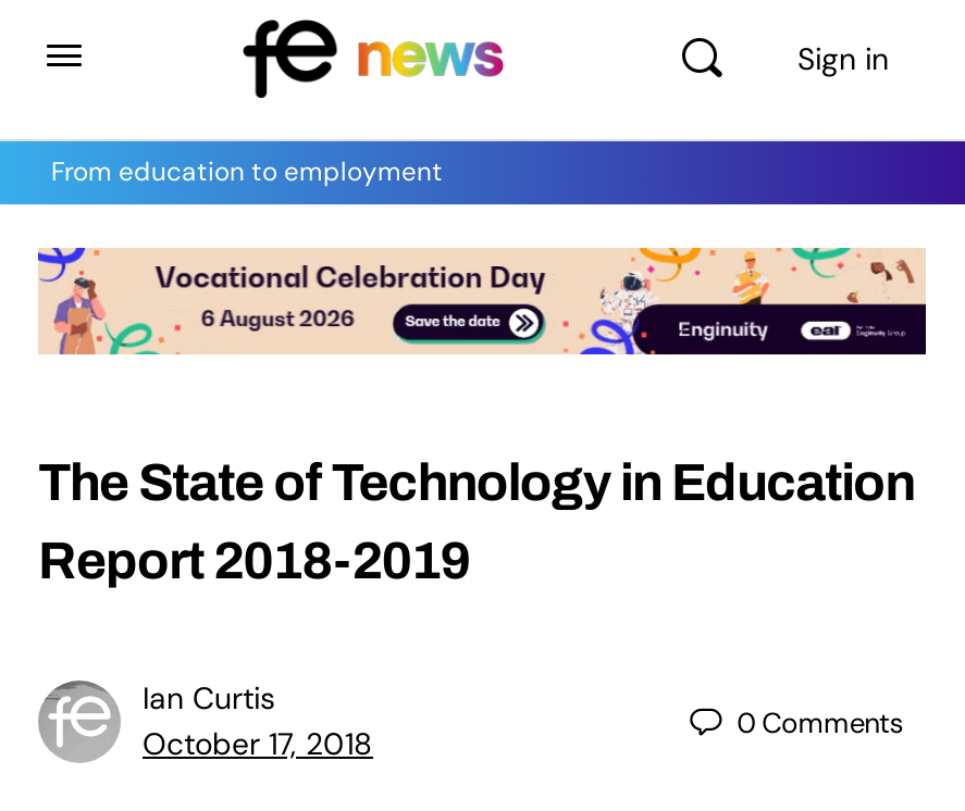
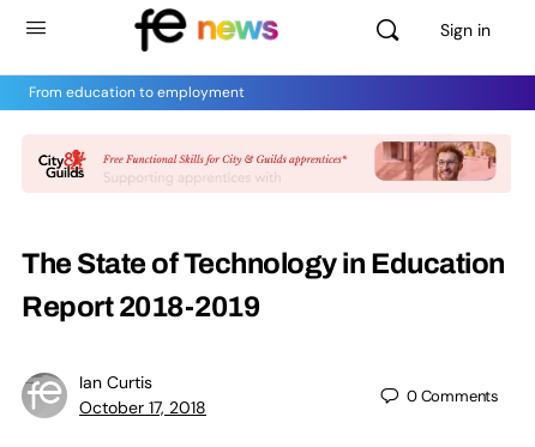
[36,246,928,357] [image] -> [22,134,511,193] [image]

